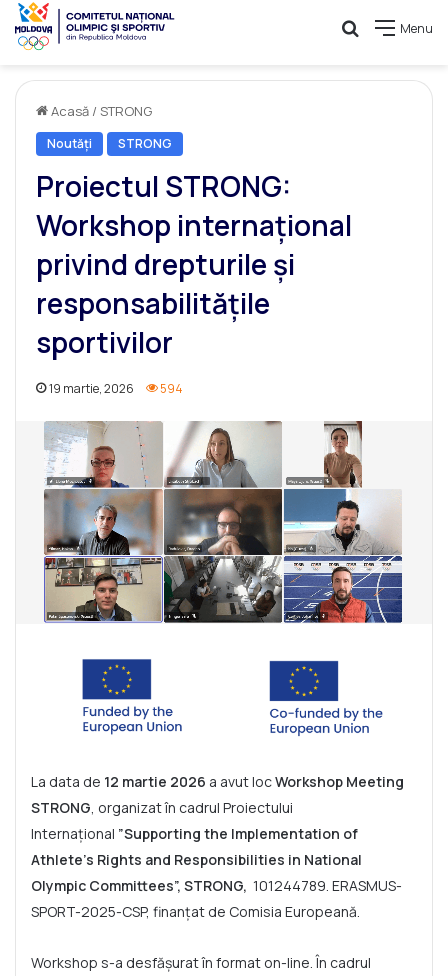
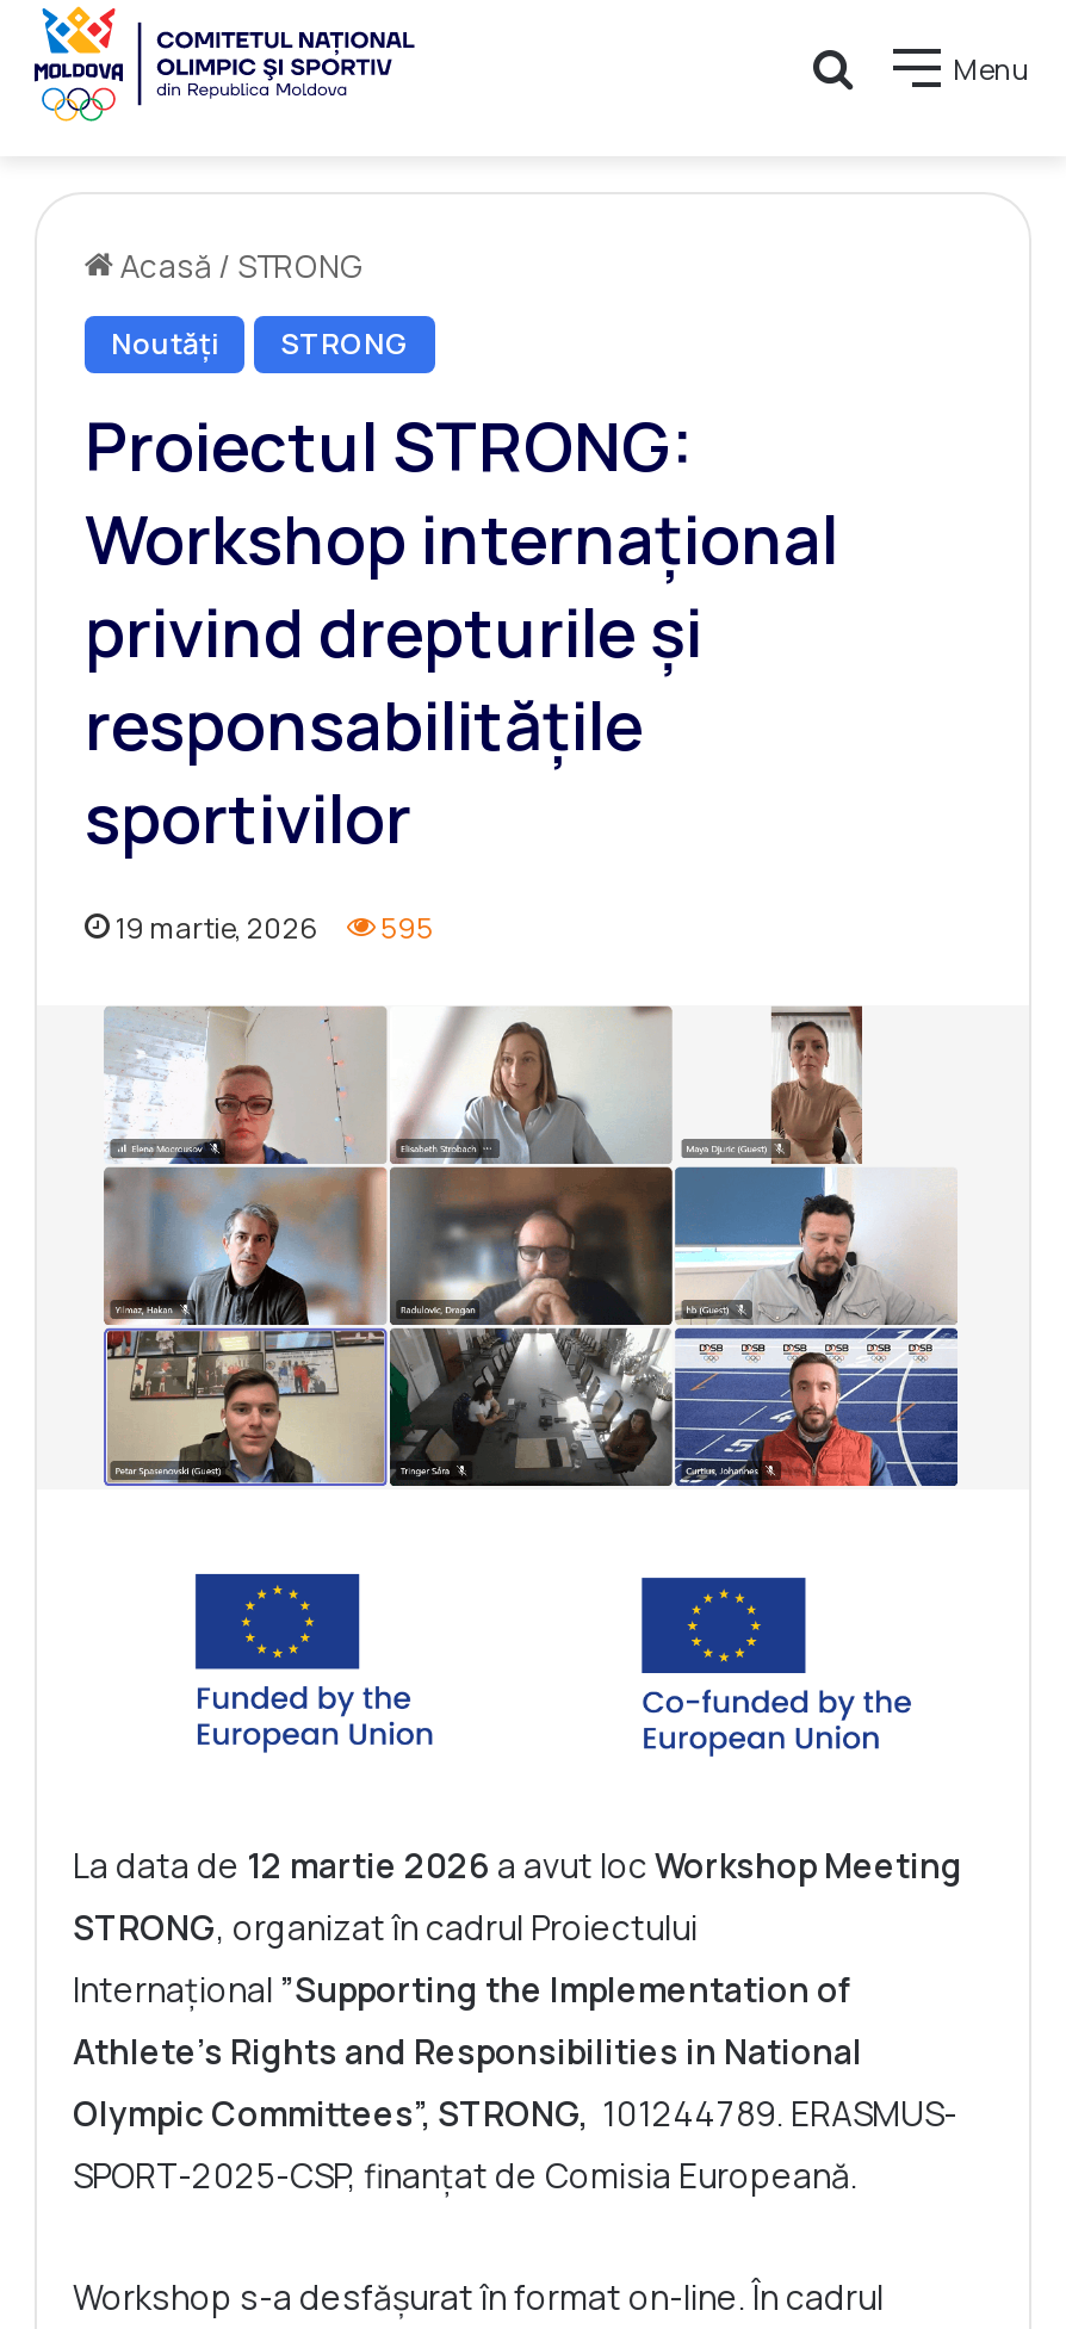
[49,380,183,397] 19 martie, 2026 594 -> [116,909,433,949] 19 martie, 2026 595

